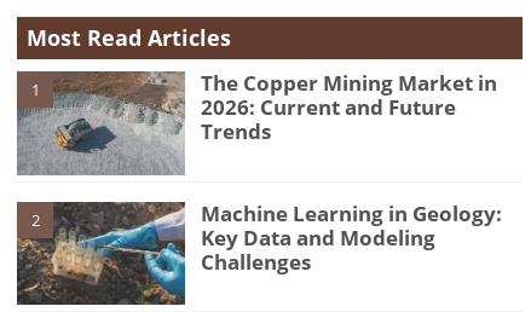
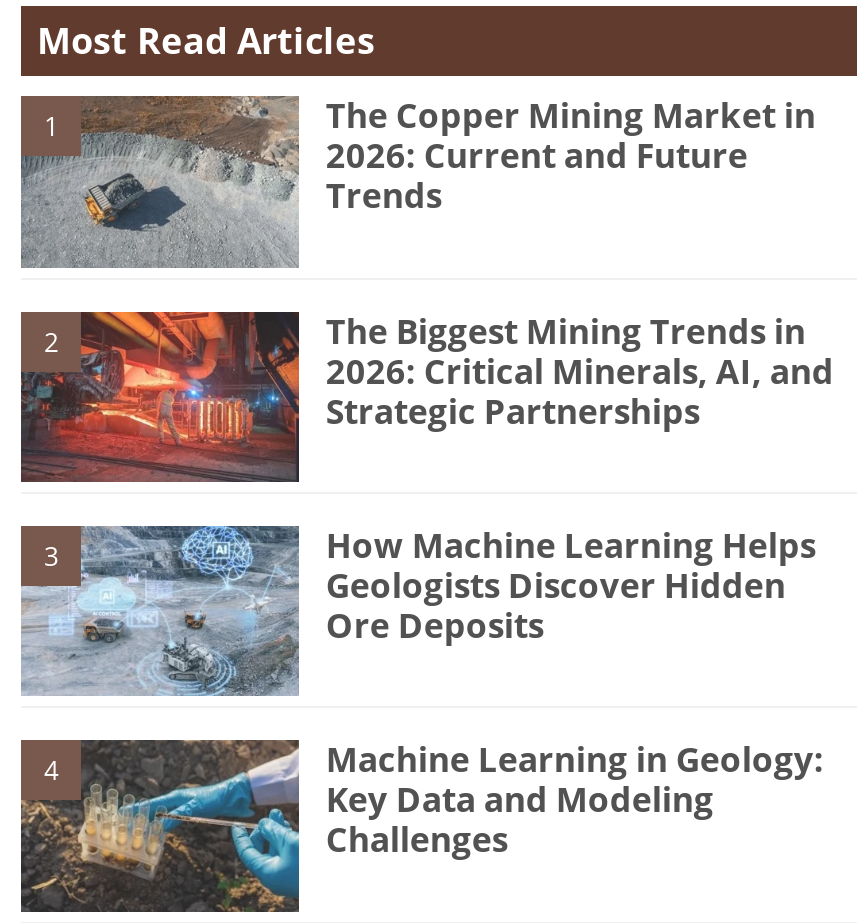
none -> [21,307,834,788] [image] | The Biggest Mining Trends in | 2026: Critical Minerals, AI, and | Strategic Partnerships | 3 | How Machine Learning Helps | Geologists Discover Hidden | Ore Deposits | 4
none -> [21,524,297,696] [image]

